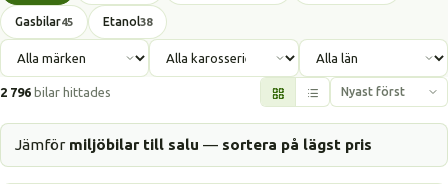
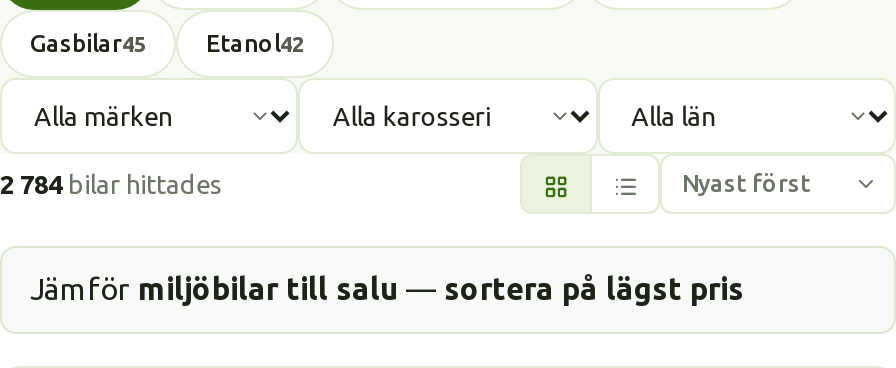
[103,15,152,28] Etanol 38 -> [206,30,304,56] Etanol 42
[0,84,111,98] 2 796 bilar hittades -> [0,169,222,197] 2 784 bilar hittades

